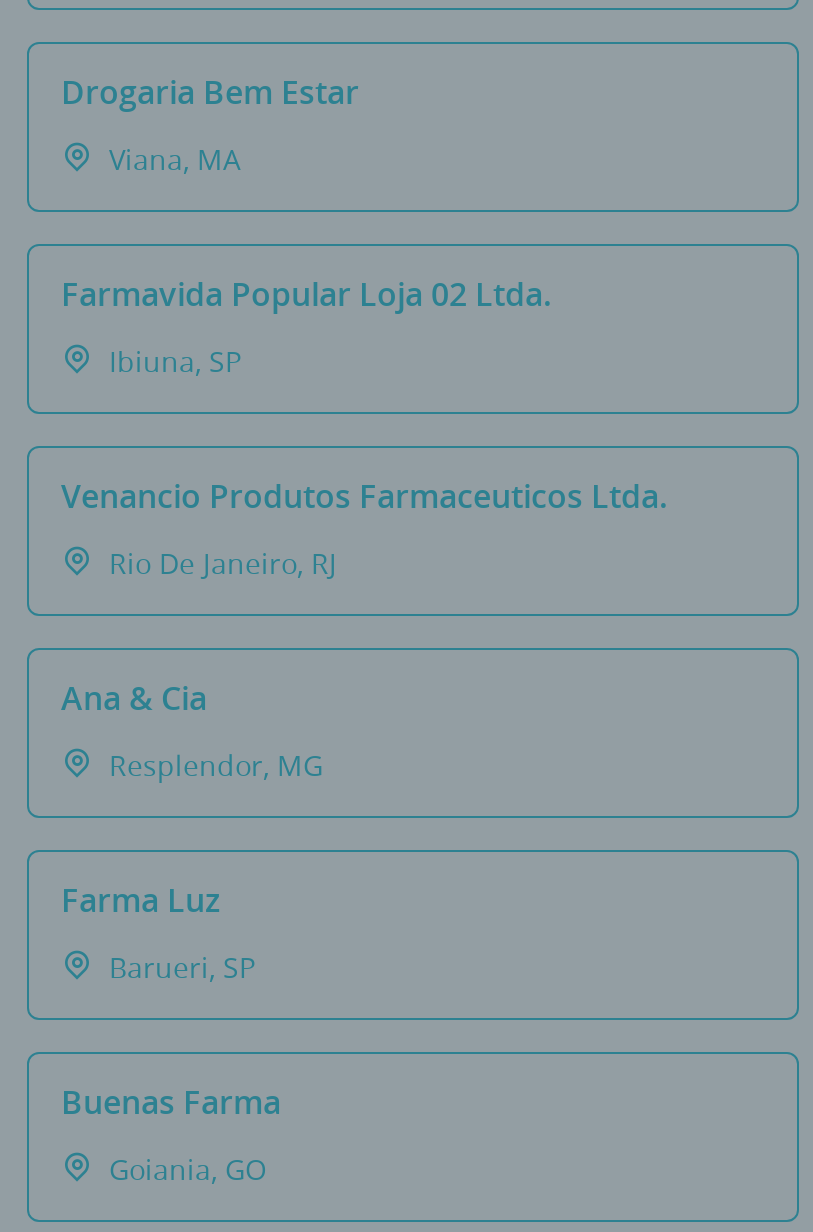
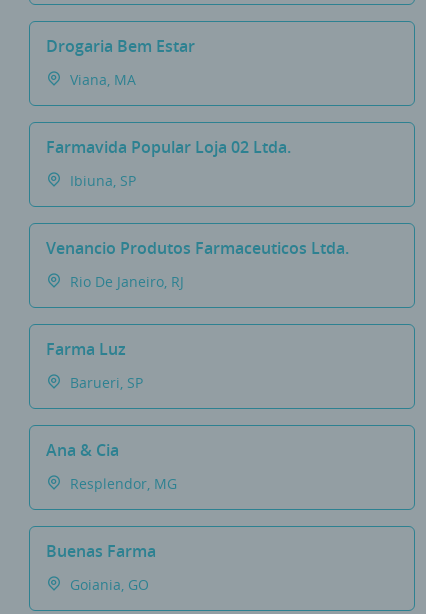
moved [61,677,323,785] -> [46,439,177,493]: Ana & Cia | Resplendor, MG
moved [61,879,255,987] -> [46,338,143,392]: Farma Luz | Barueri, SP

